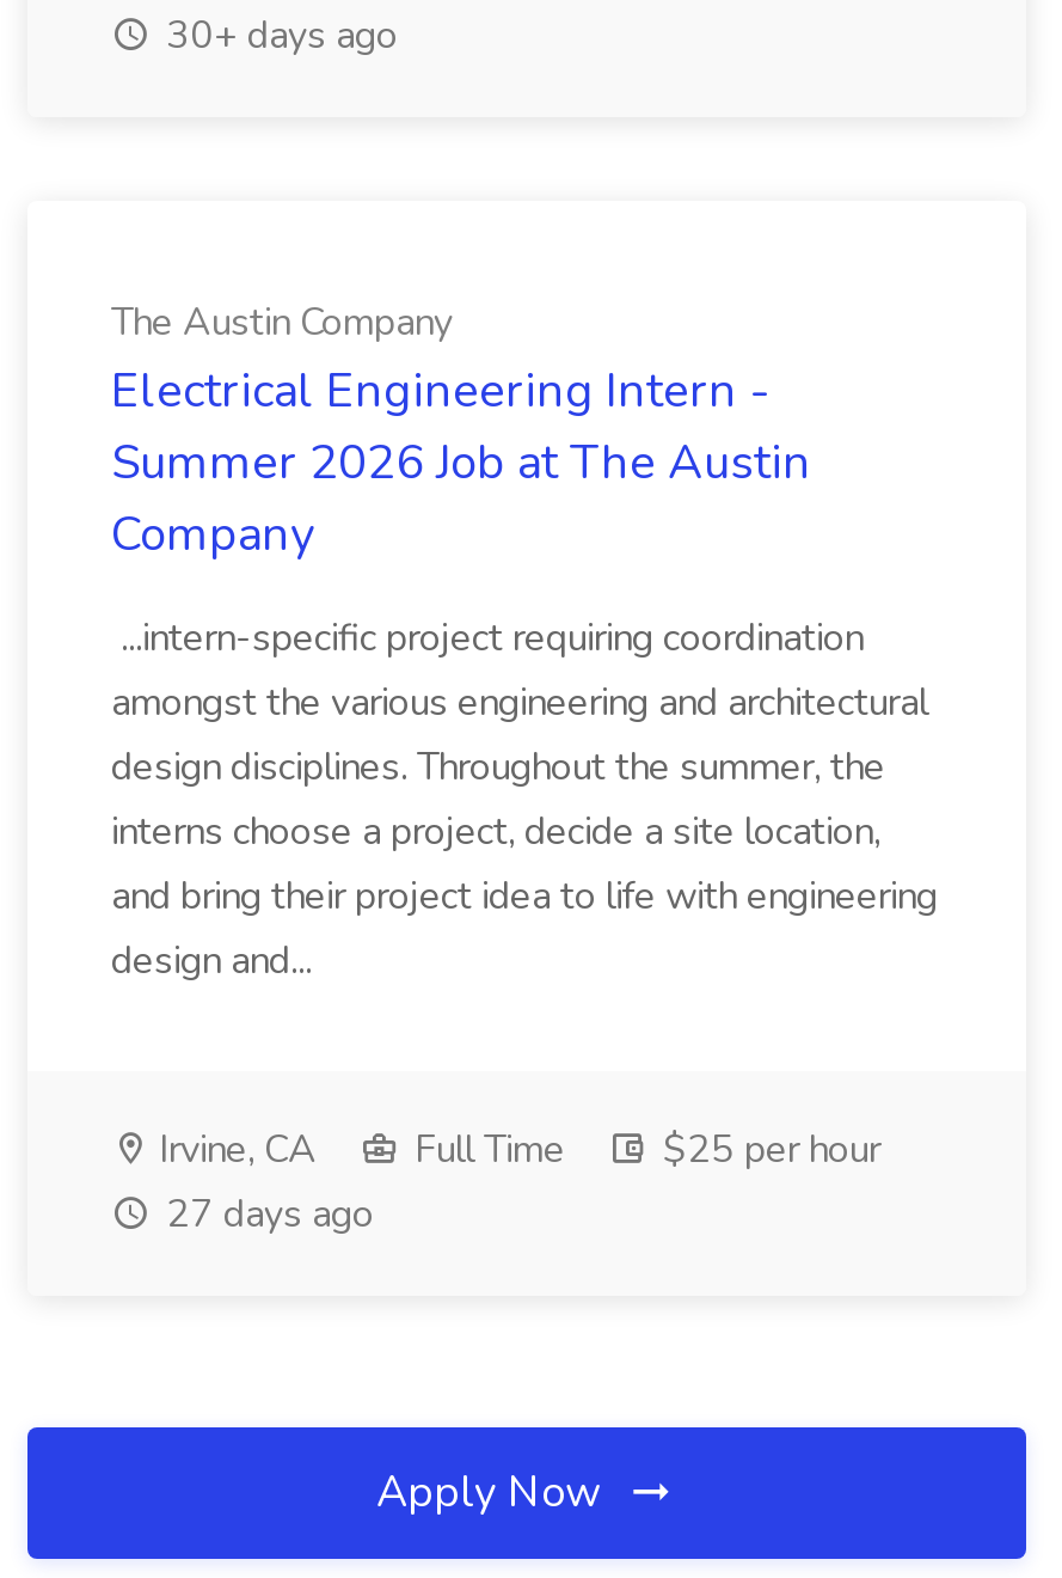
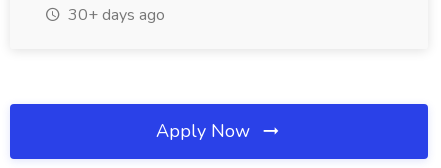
[111,296,938,987] The Austin Company | Electrical Engineering Intern - | Summer 2026 Job at The Austin | Company | ...intern-specific project requiring coordination | amongst the various engineering and architectural | design disciplines. Throughout the summer, the | interns choose a project, decide a site location, | and bring their project idea to life with engineering | design and... -> none
[149,1124,880,1241] Irvine, CA | Full Time | $25 per hour | 27 days ago -> none

